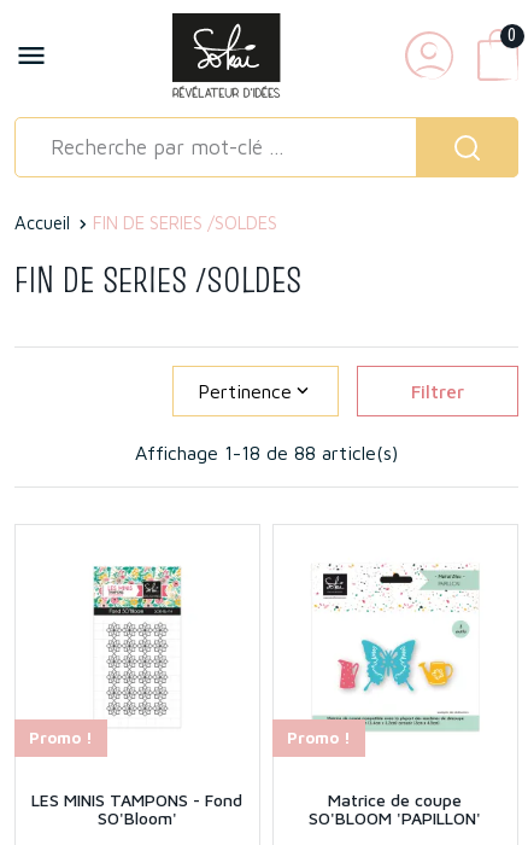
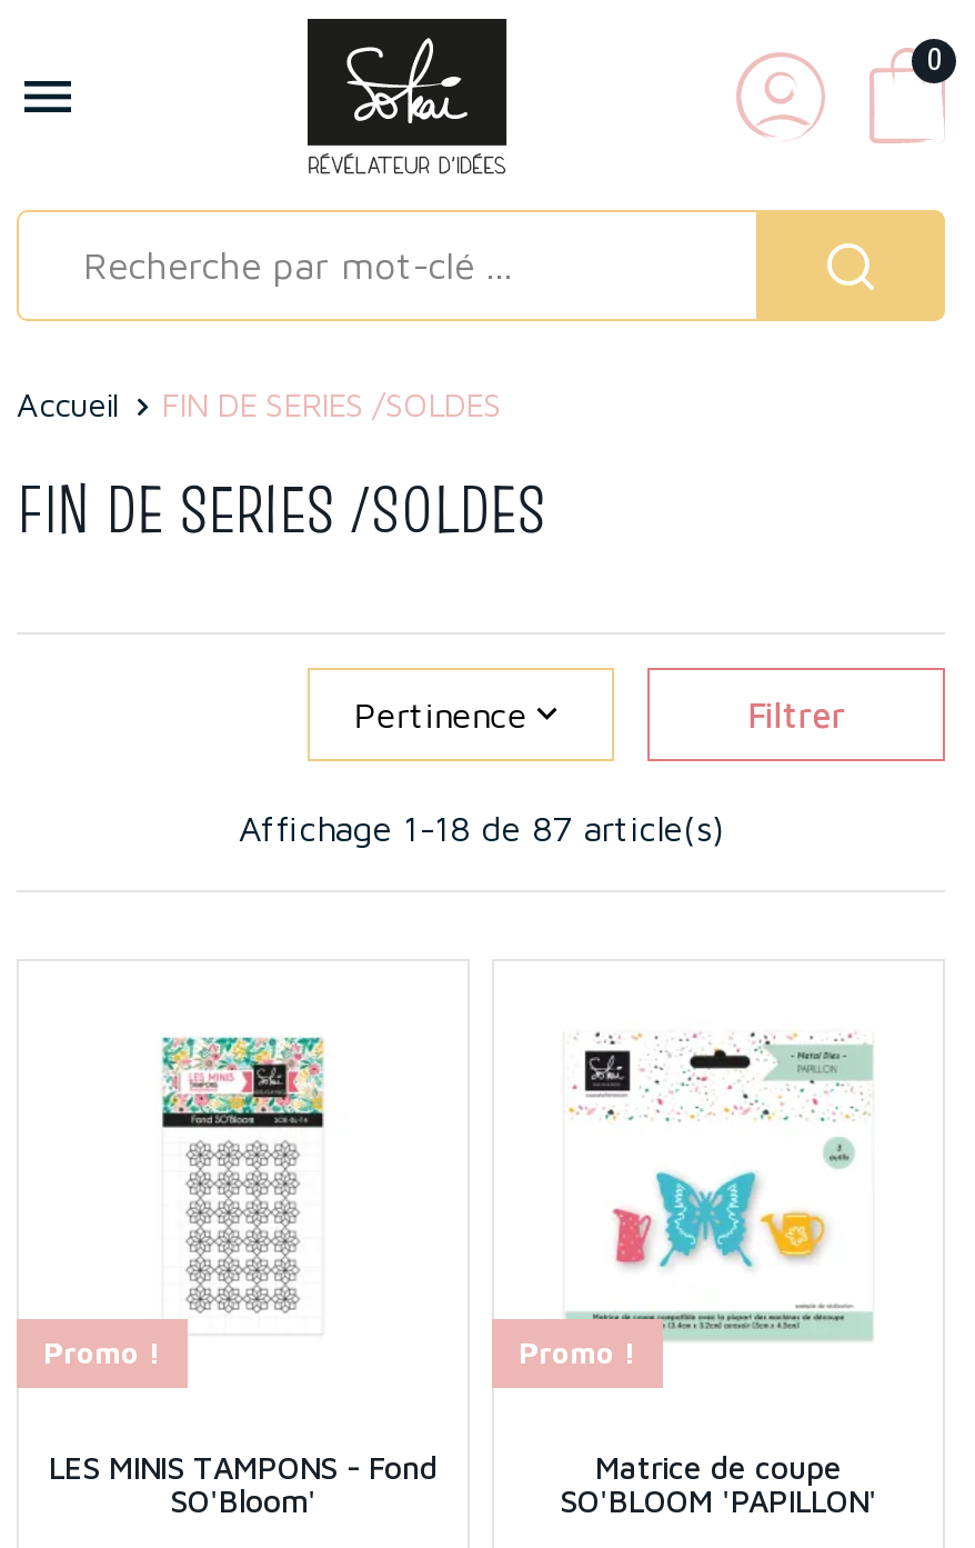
[135,442,398,464] Affichage 1-18 de 88 article(s) -> [239,808,723,848] Affichage 1-18 de 87 article(s)

